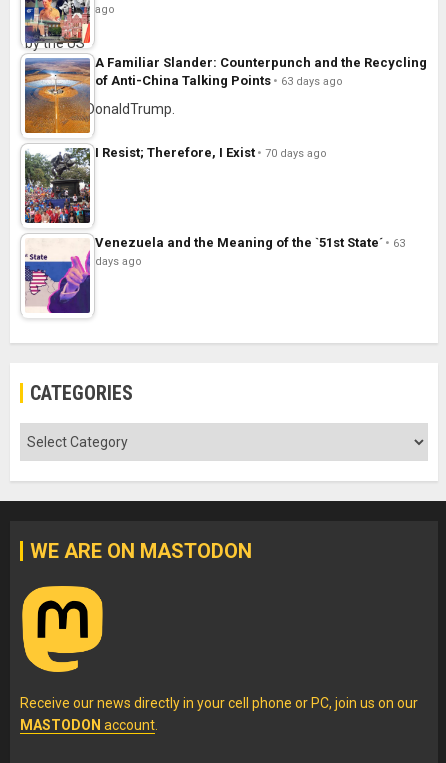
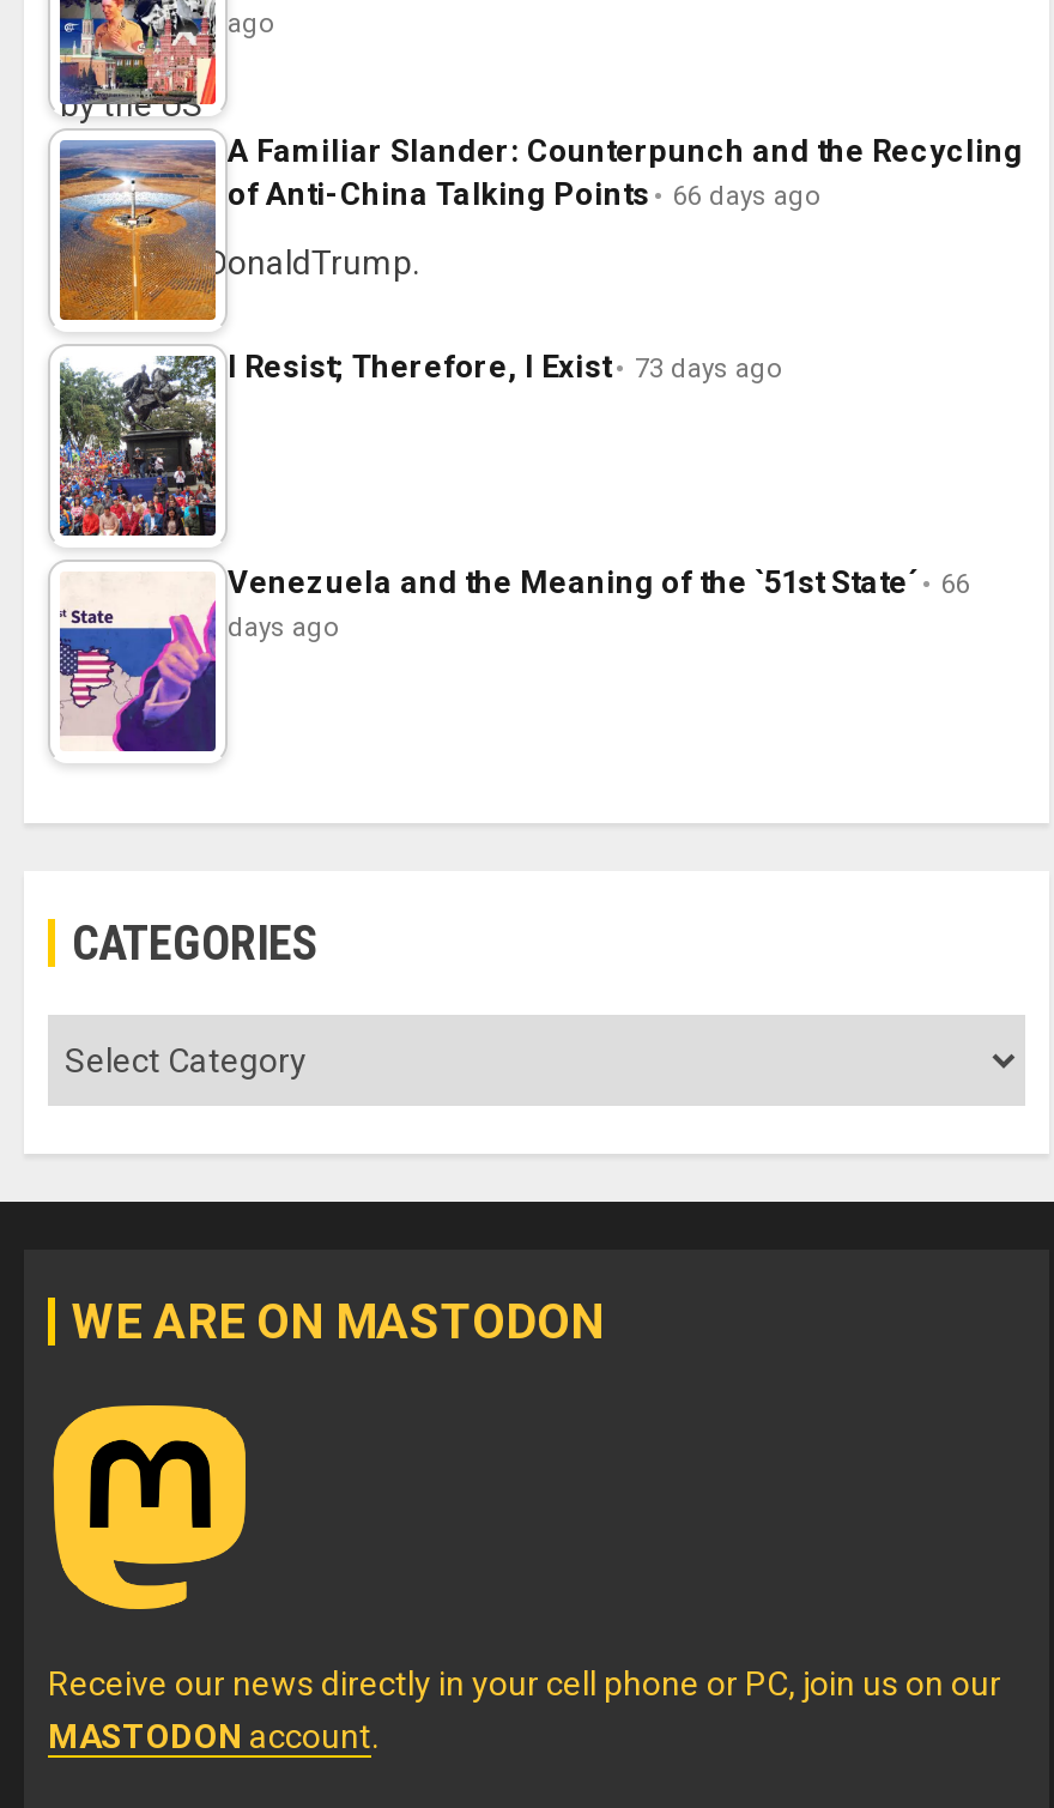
[95,73,343,88] of Anti-China Talking Points 63 days ago -> [228,176,822,212] of Anti-China Talking Points 66 days ago
[95,145,327,160] I Resist; Therefore, I Exist 70 days ago -> [228,348,783,384] I Resist; Therefore, I Exist 73 days ago
[95,235,405,250] Venezuela and the Meaning of the `51st State´ 63 -> [228,564,970,600] Venezuela and the Meaning of the `51st State´ 66

